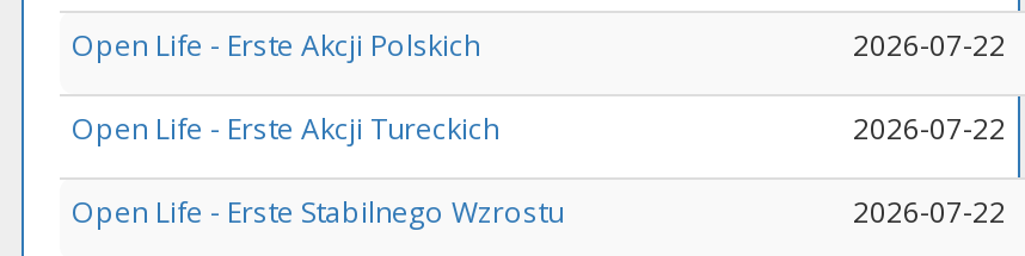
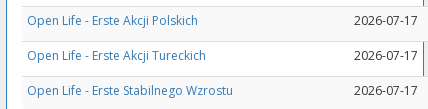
[853,25,1006,65] 2026-07-22 -> [354,12,418,29] 2026-07-17
[853,108,1006,149] 2026-07-22 -> [354,47,418,64] 2026-07-17
[853,192,1006,232] 2026-07-22 -> [354,82,418,99] 2026-07-17

